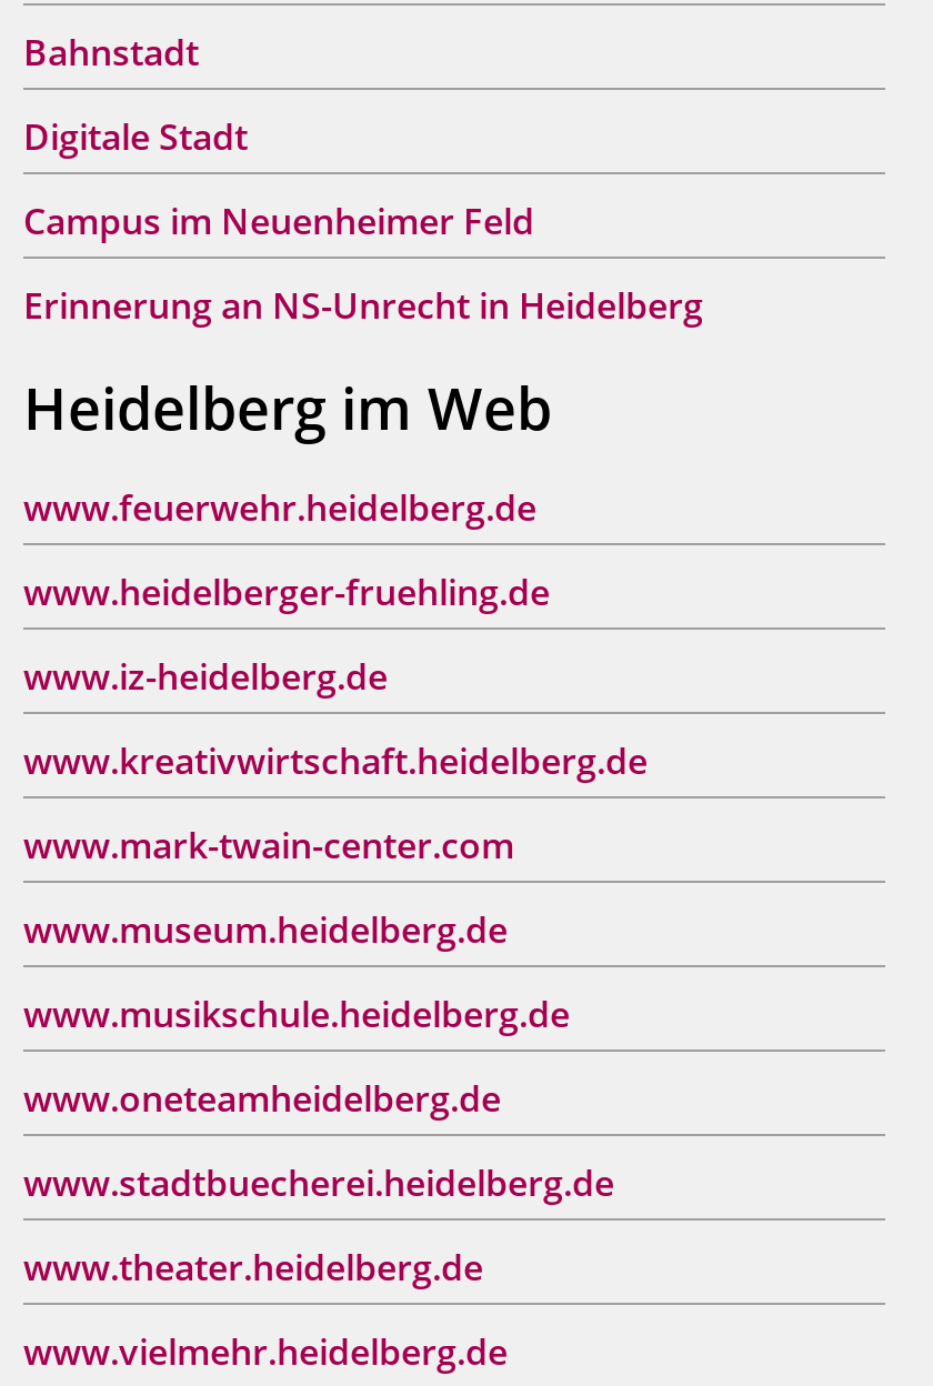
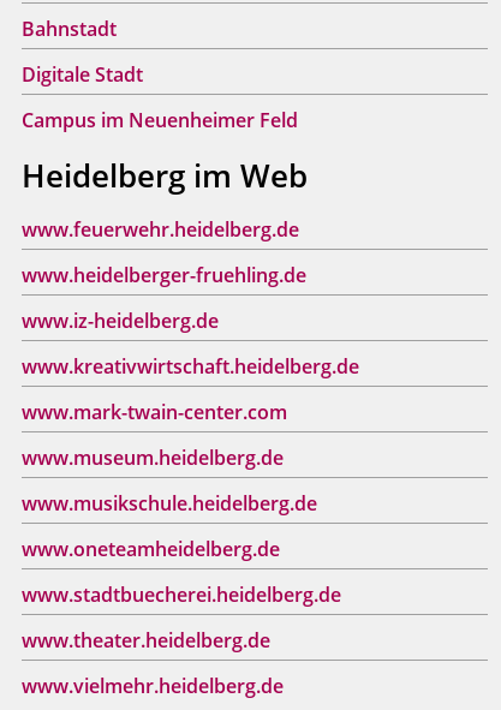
[23,281,703,330] Erinnerung an NS-Unrecht in Heidelberg -> none

